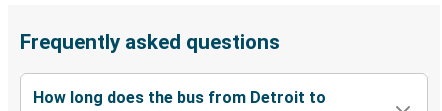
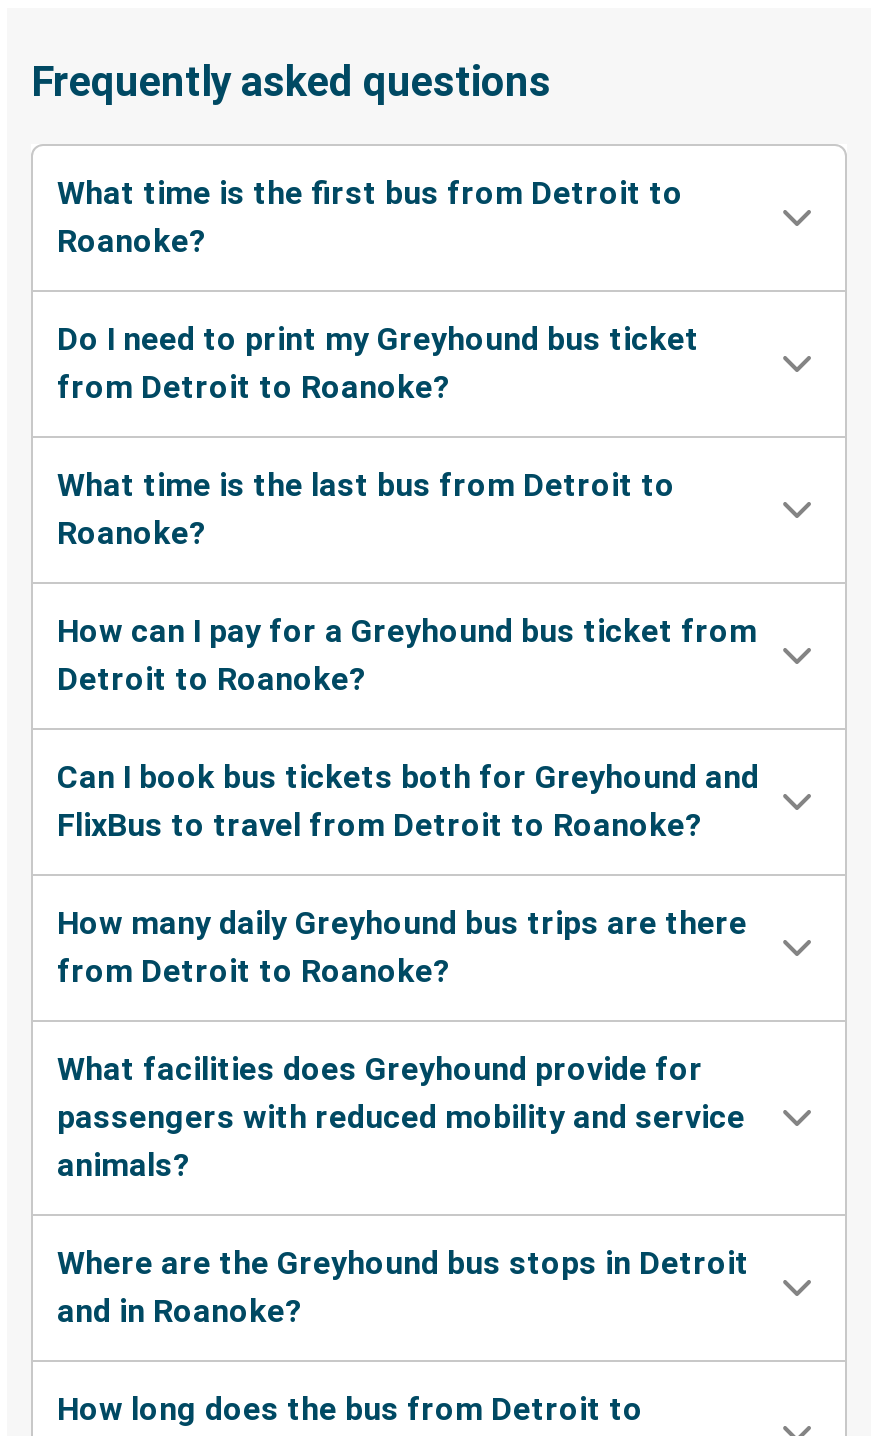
none -> [57,175,759,1331] What time is the first bus from Detroit to | Roanoke? | Do I need to print my Greyhound bus ticket | from Detroit to Roanoke? | What time is the last bus from Detroit to | Roanoke? | How can I pay for a Greyhound bus ticket from | Detroit to Roanoke? | Can I book bus tickets both for Greyhound and | FlixBus to travel from Detroit to Roanoke? | How many daily Greyhound bus trips are there | from Detroit to Roanoke? | What facilities does Greyhound provide for | passengers with reduced mobility and service | animals? | Where are the Greyhound bus stops in Detroit | and in Roanoke?

